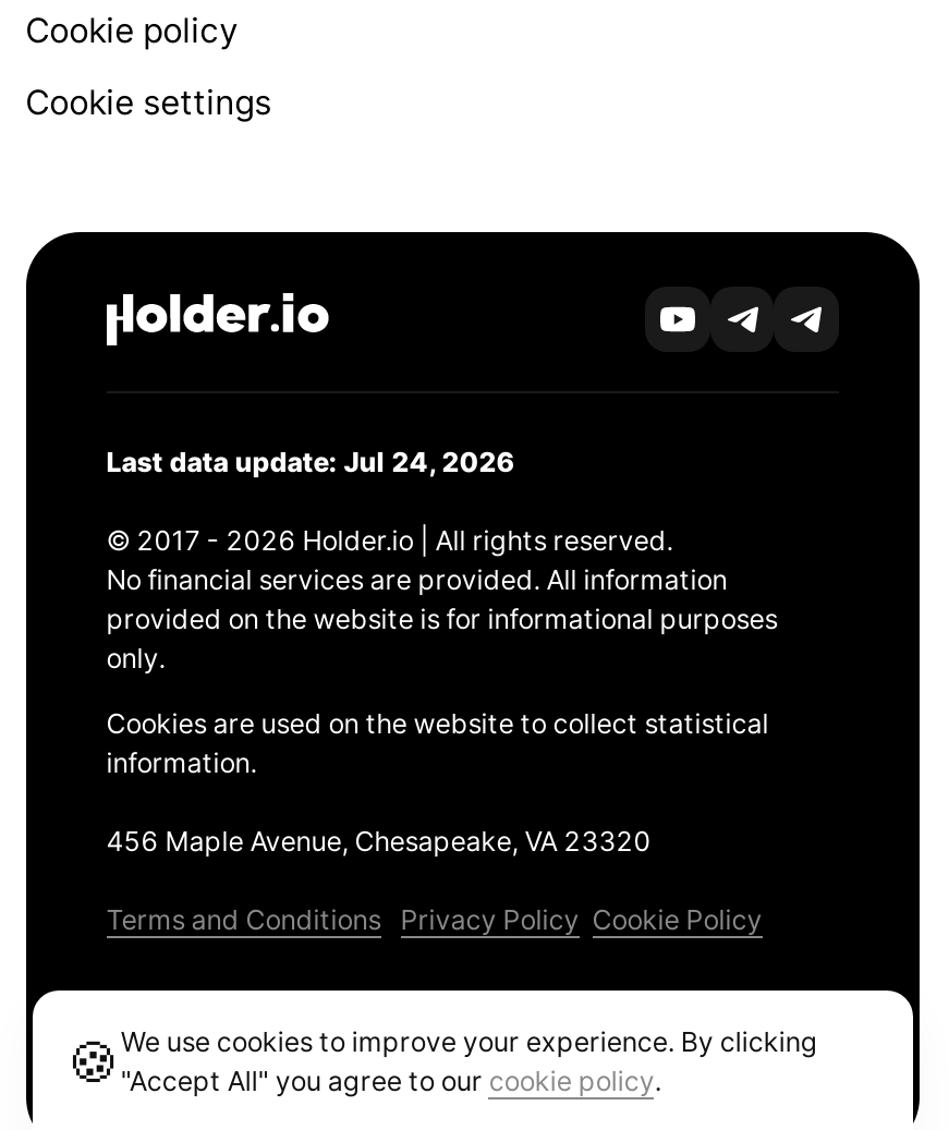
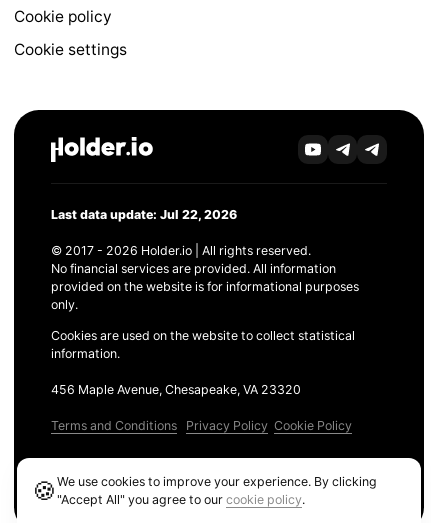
[106,445,514,478] Last data update: Jul 24, 2026 -> [51,207,237,222] Last data update: Jul 22, 2026

